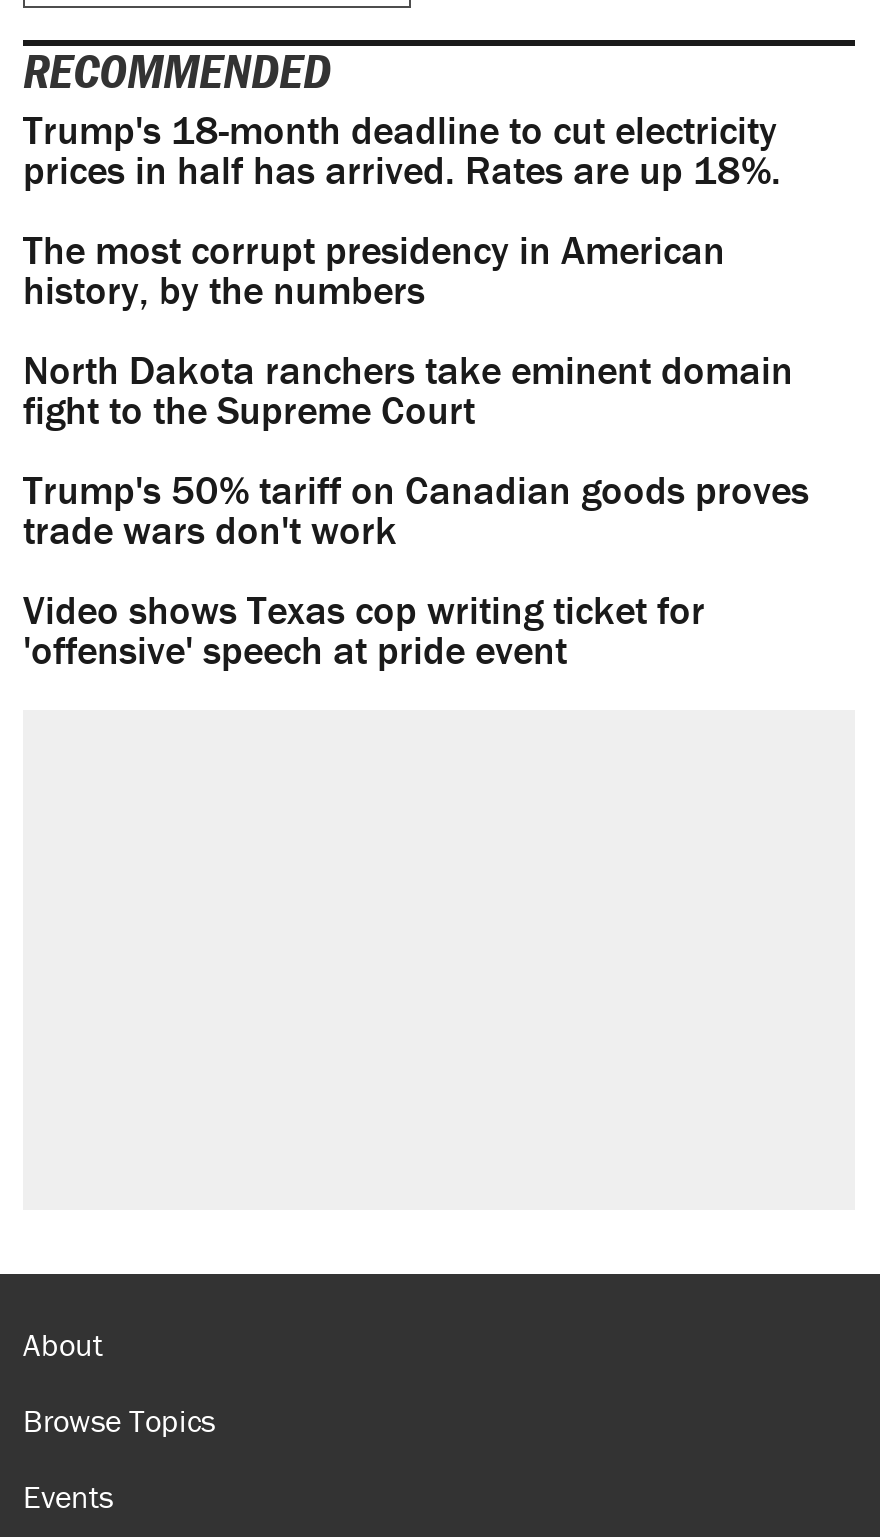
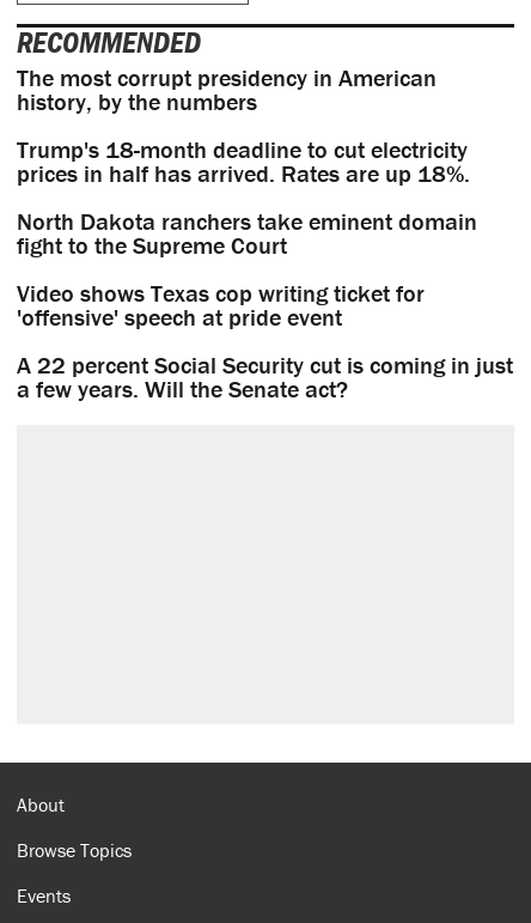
moved [23,105,781,195] -> [17,134,470,188]: Trump's 18-month deadline to cut electricity | prices in half has arrived. Rates are up 18%.
moved [23,225,725,315] -> [17,63,437,116]: The most corrupt presidency in American | history, by the numbers
[23,465,809,555] Trump's 50% tariff on Canadian goods proves | trade wars don't work -> none
moved [23,585,705,675] -> [17,278,425,332]: Video shows Texas cop writing ticket for | 'offensive' speech at pride event
none -> [17,350,513,404] A 22 percent Social Security cut is coming in just | a few years. Will the Senate act?

